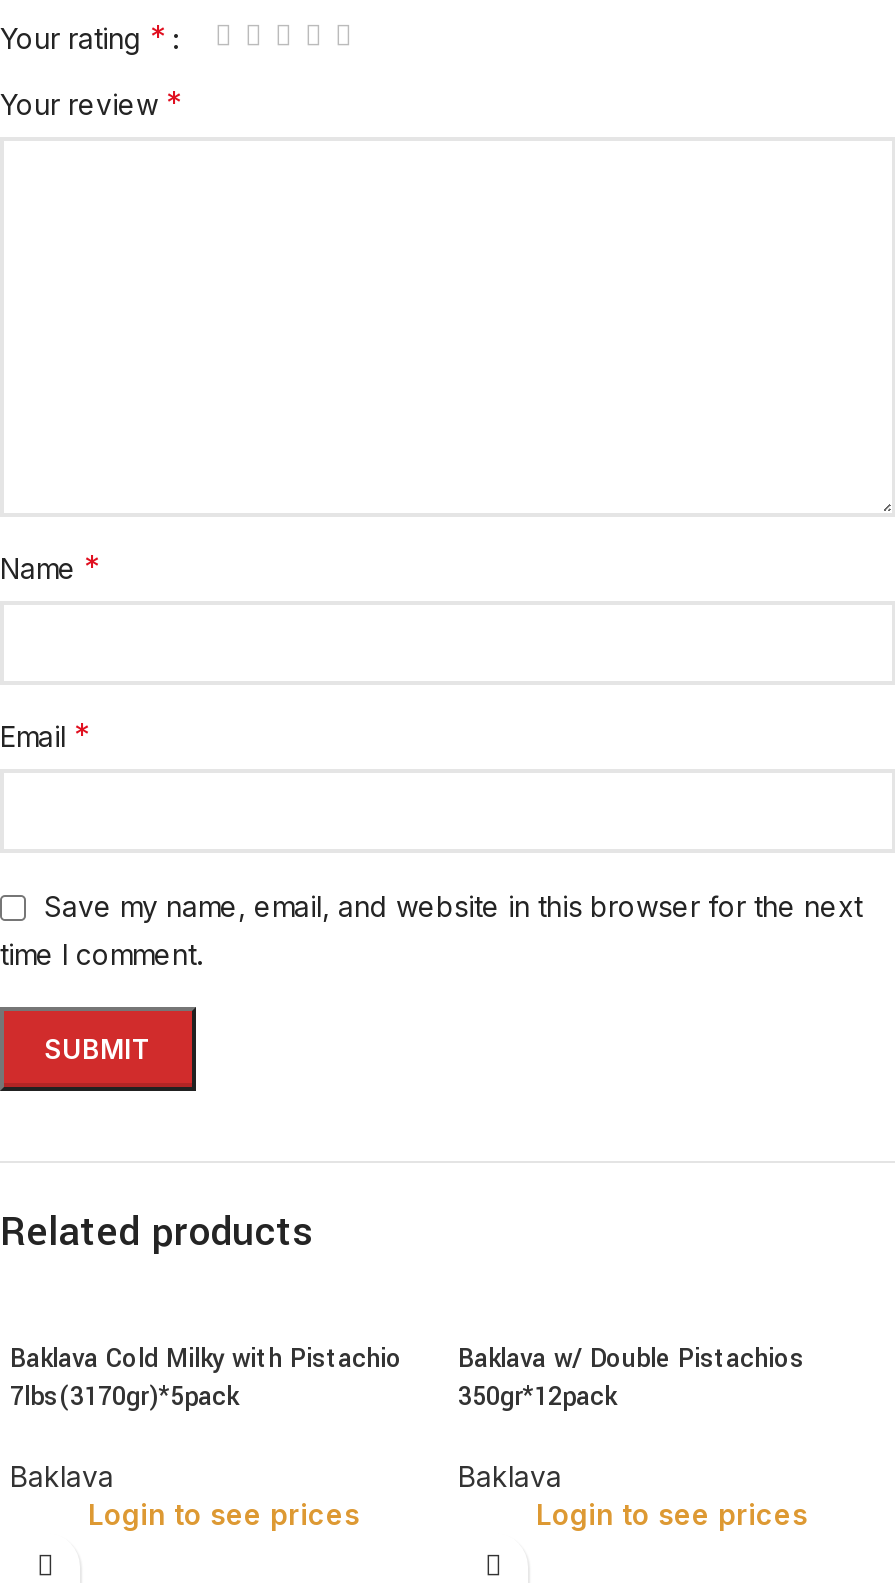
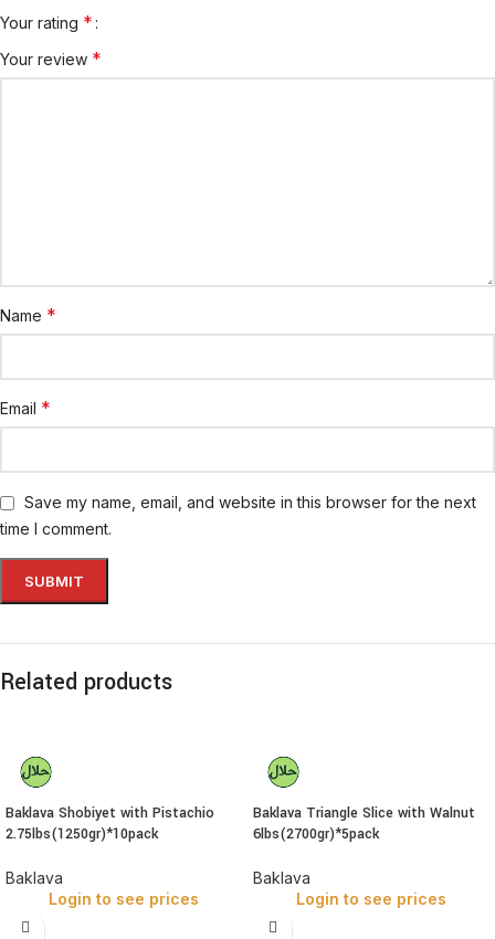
[10,1340,402,1414] Baklava Cold Milky with Pistachio | 7lbs(3170gr)*5pack -> [6,803,214,843] Baklava Shobiyet with Pistachio | 2.75lbs(1250gr)*10pack
[458,1340,804,1414] Baklava w/ Double Pistachios | 350gr*12pack -> [253,803,475,843] Baklava Triangle Slice with Walnut | 6lbs(2700gr)*5pack

